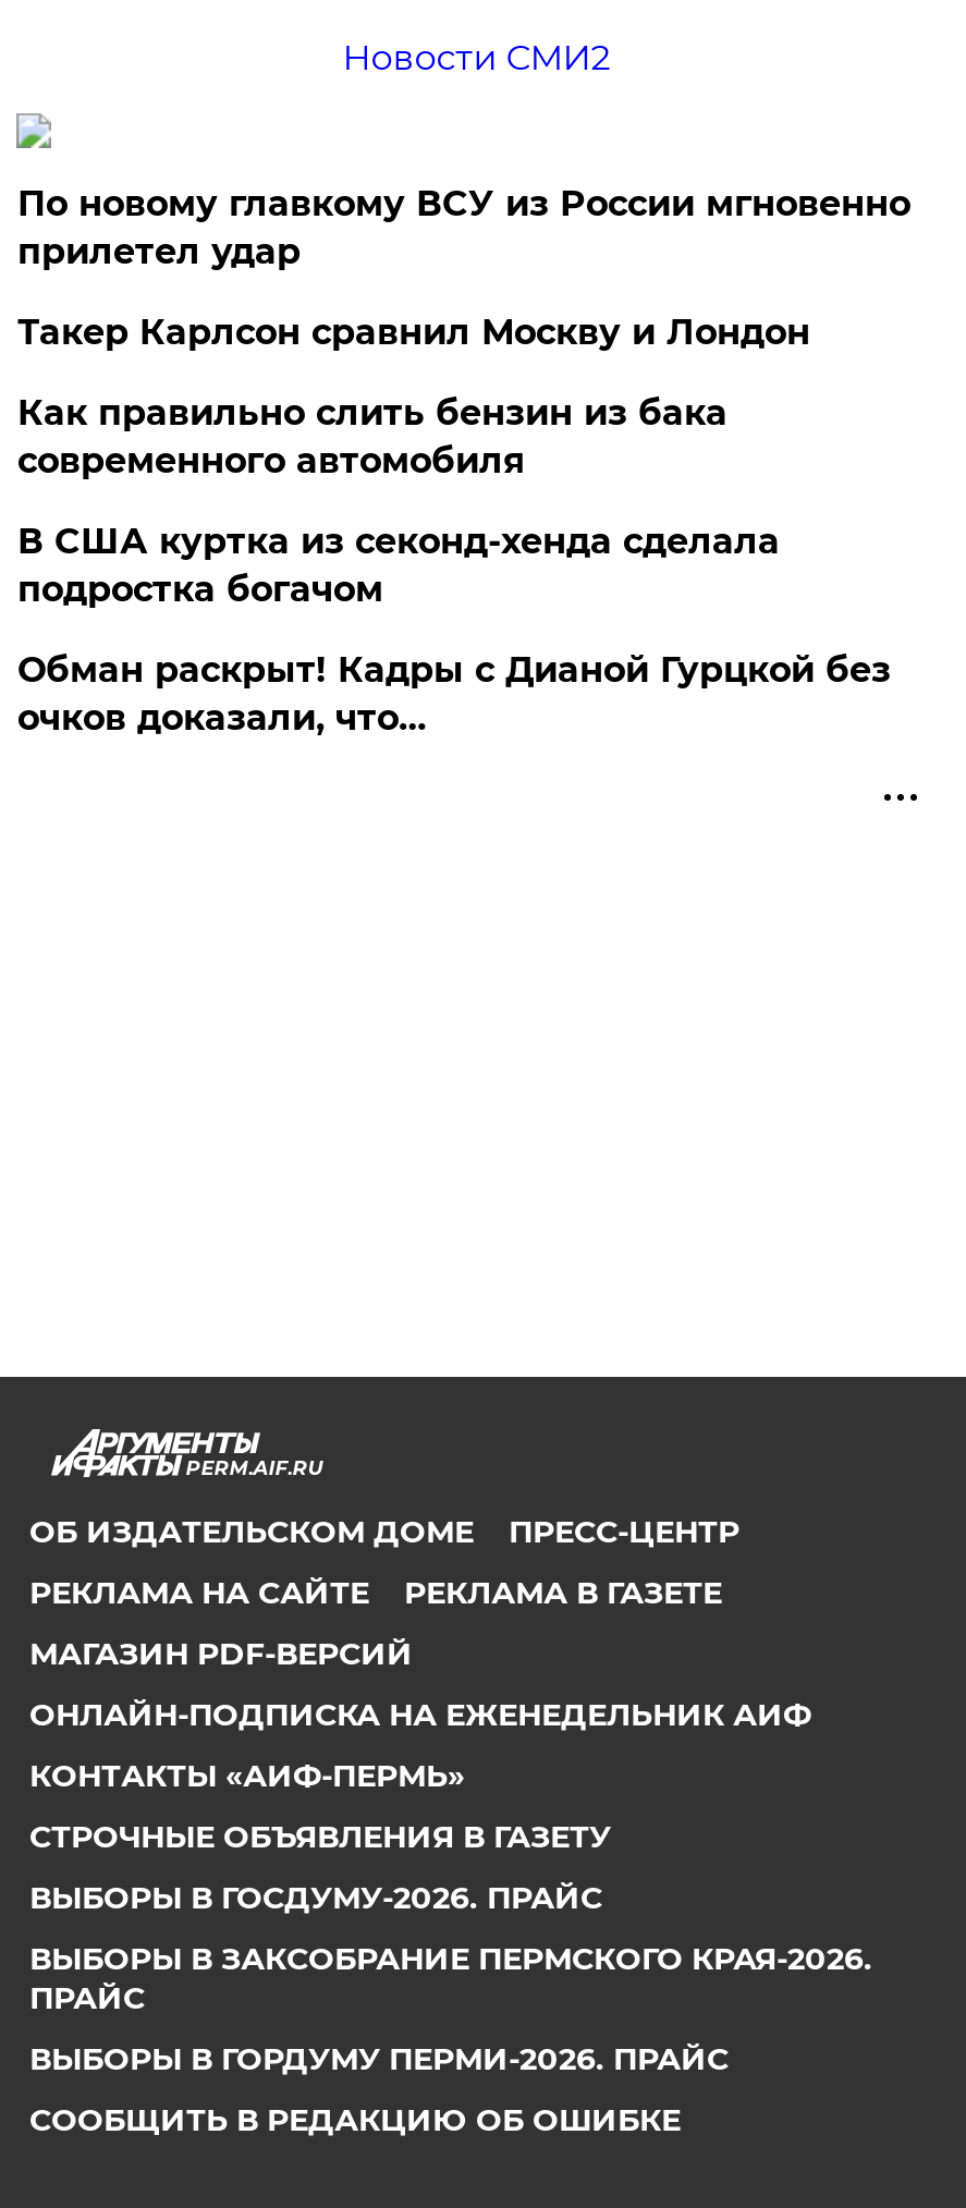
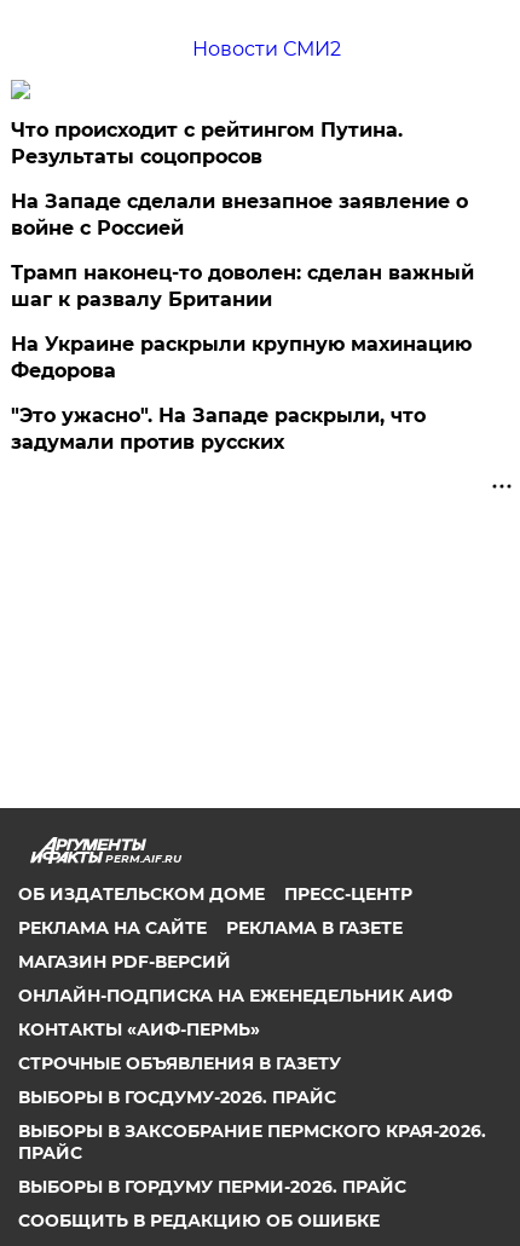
[17,184,910,273] По новому главкому ВСУ из России мгновенно | прилетел удар -> [11,118,403,168] Что происходит с рейтингом Путина. | Результаты соцопросов
[17,312,810,354] Такер Карлсон сравнил Москву и Лондон -> [11,190,468,239] На Западе сделали внезапное заявление о | войне с Россией
[17,393,727,482] Как правильно слить бензин из бака | современного автомобиля -> [11,261,475,311] Трамп наконец-то доволен: сделан важный | шаг к развалу Британии
[17,522,780,611] В США куртка из секонд-хенда сделала | подростка богачом -> [11,333,472,382] На Украине раскрыли крупную махинацию | Федорова
[17,650,891,739] Обман раскрыт! Кадры с Дианой Гурцкой без | очков доказали, что… -> [11,404,426,454] "Это ужасно". На Западе раскрыли, что | задумали против русских

